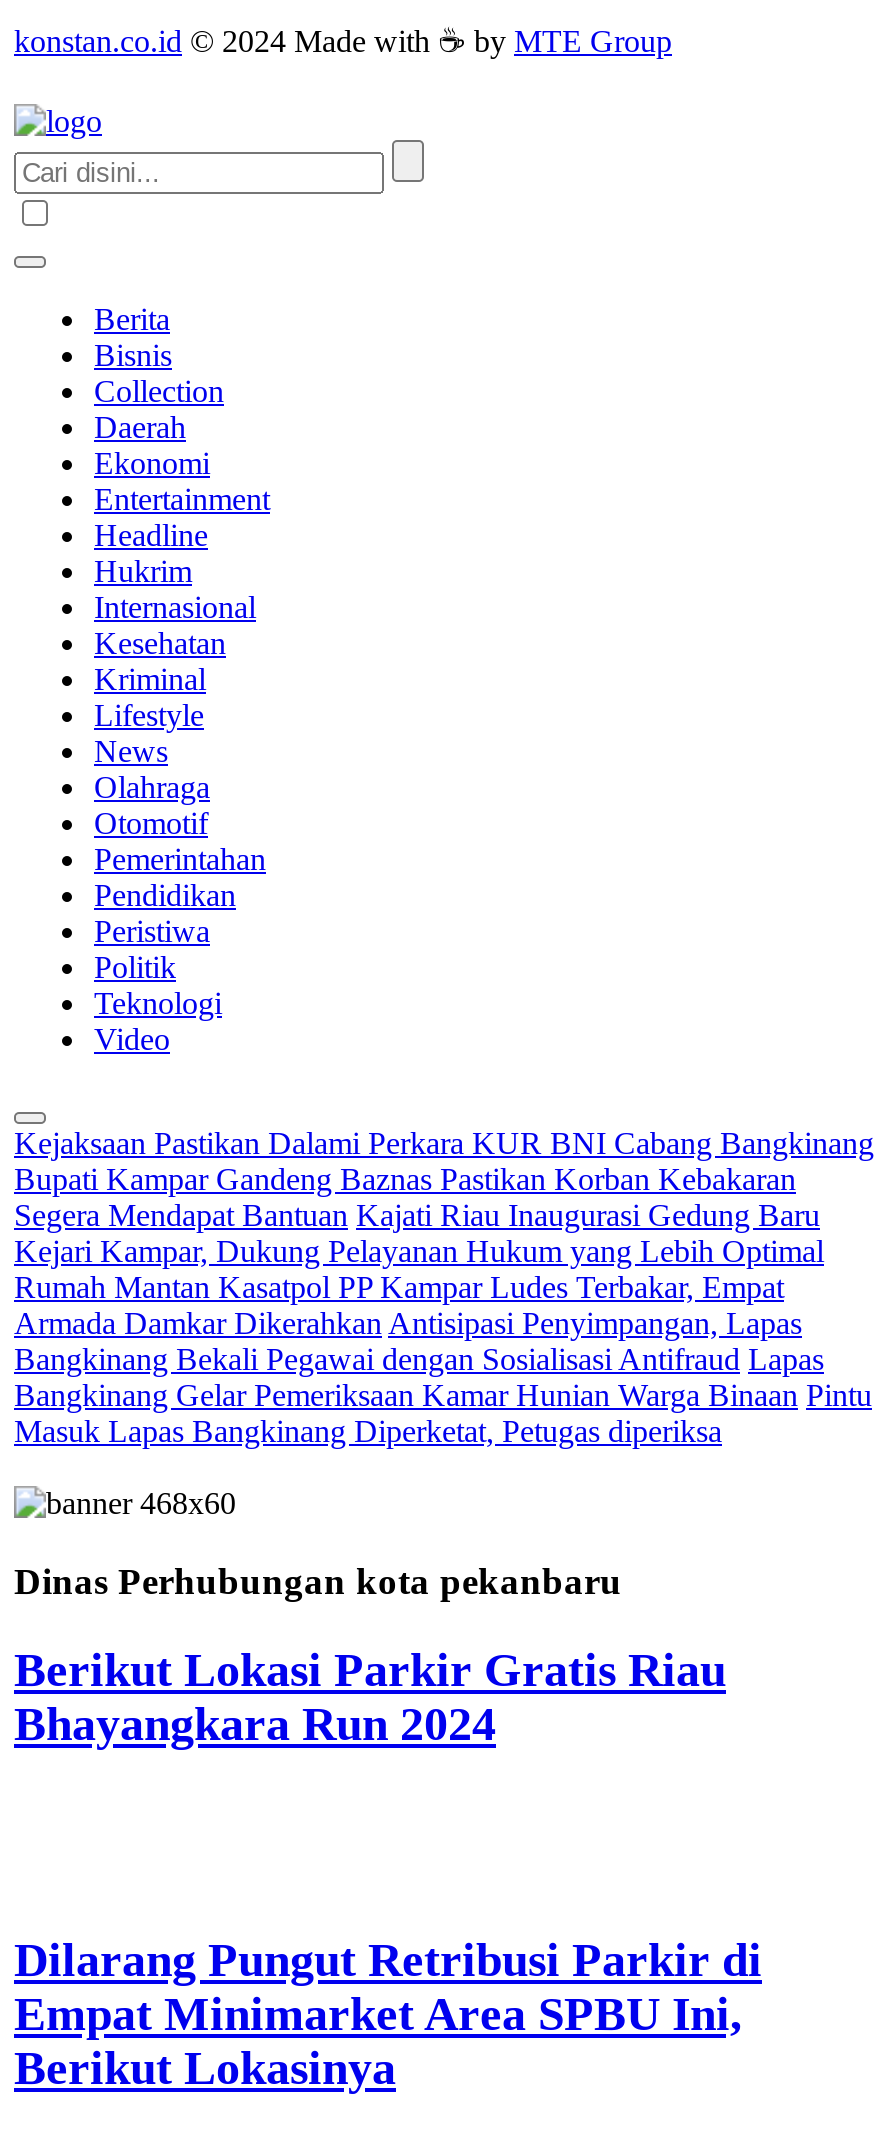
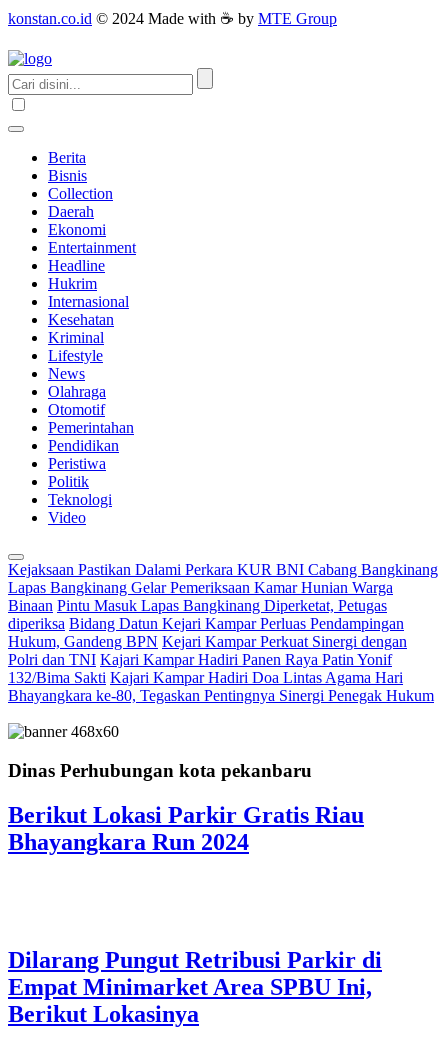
[14,1162,872,1448] Bupati Kampar Gandeng Baznas Pastikan Korban Kebakaran | Segera Mendapat Bantuan Kajati Riau Inaugurasi Gedung Baru | Kejari Kampar, Dukung Pelayanan Hukum yang Lebih Optimal | Rumah Mantan Kasatpol PP Kampar Ludes Terbakar, Empat | Armada Damkar Dikerahkan Antisipasi Penyimpangan, Lapas | Bangkinang Bekali Pegawai dengan Sosialisasi Antifraud Lapas | Bangkinang Gelar Pemeriksaan Kamar Hunian Warga Binaan Pintu | Masuk Lapas Bangkinang Diperketat, Petugas diperiksa -> [8,579,434,704] Lapas Bangkinang Gelar Pemeriksaan Kamar Hunian Warga | Binaan Pintu Masuk Lapas Bangkinang Diperketat, Petugas | diperiksa Bidang Datun Kejari Kampar Perluas Pendampingan | Hukum, Gandeng BPN Kejari Kampar Perkuat Sinergi dengan | Polri dan TNI Kajari Kampar Hadiri Panen Raya Patin Yonif | 132/Bima Sakti Kajari Kampar Hadiri Doa Lintas Agama Hari | Bhayangkara ke-80, Tegaskan Pentingnya Sinergi Penegak Hukum

